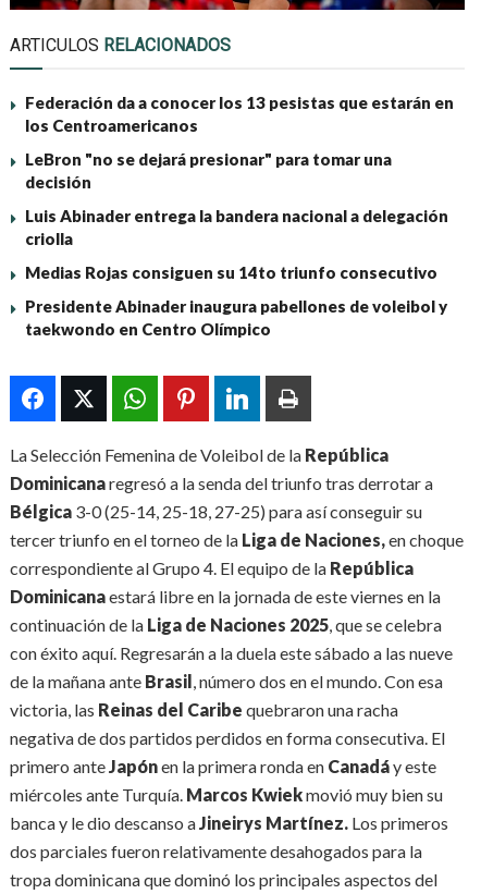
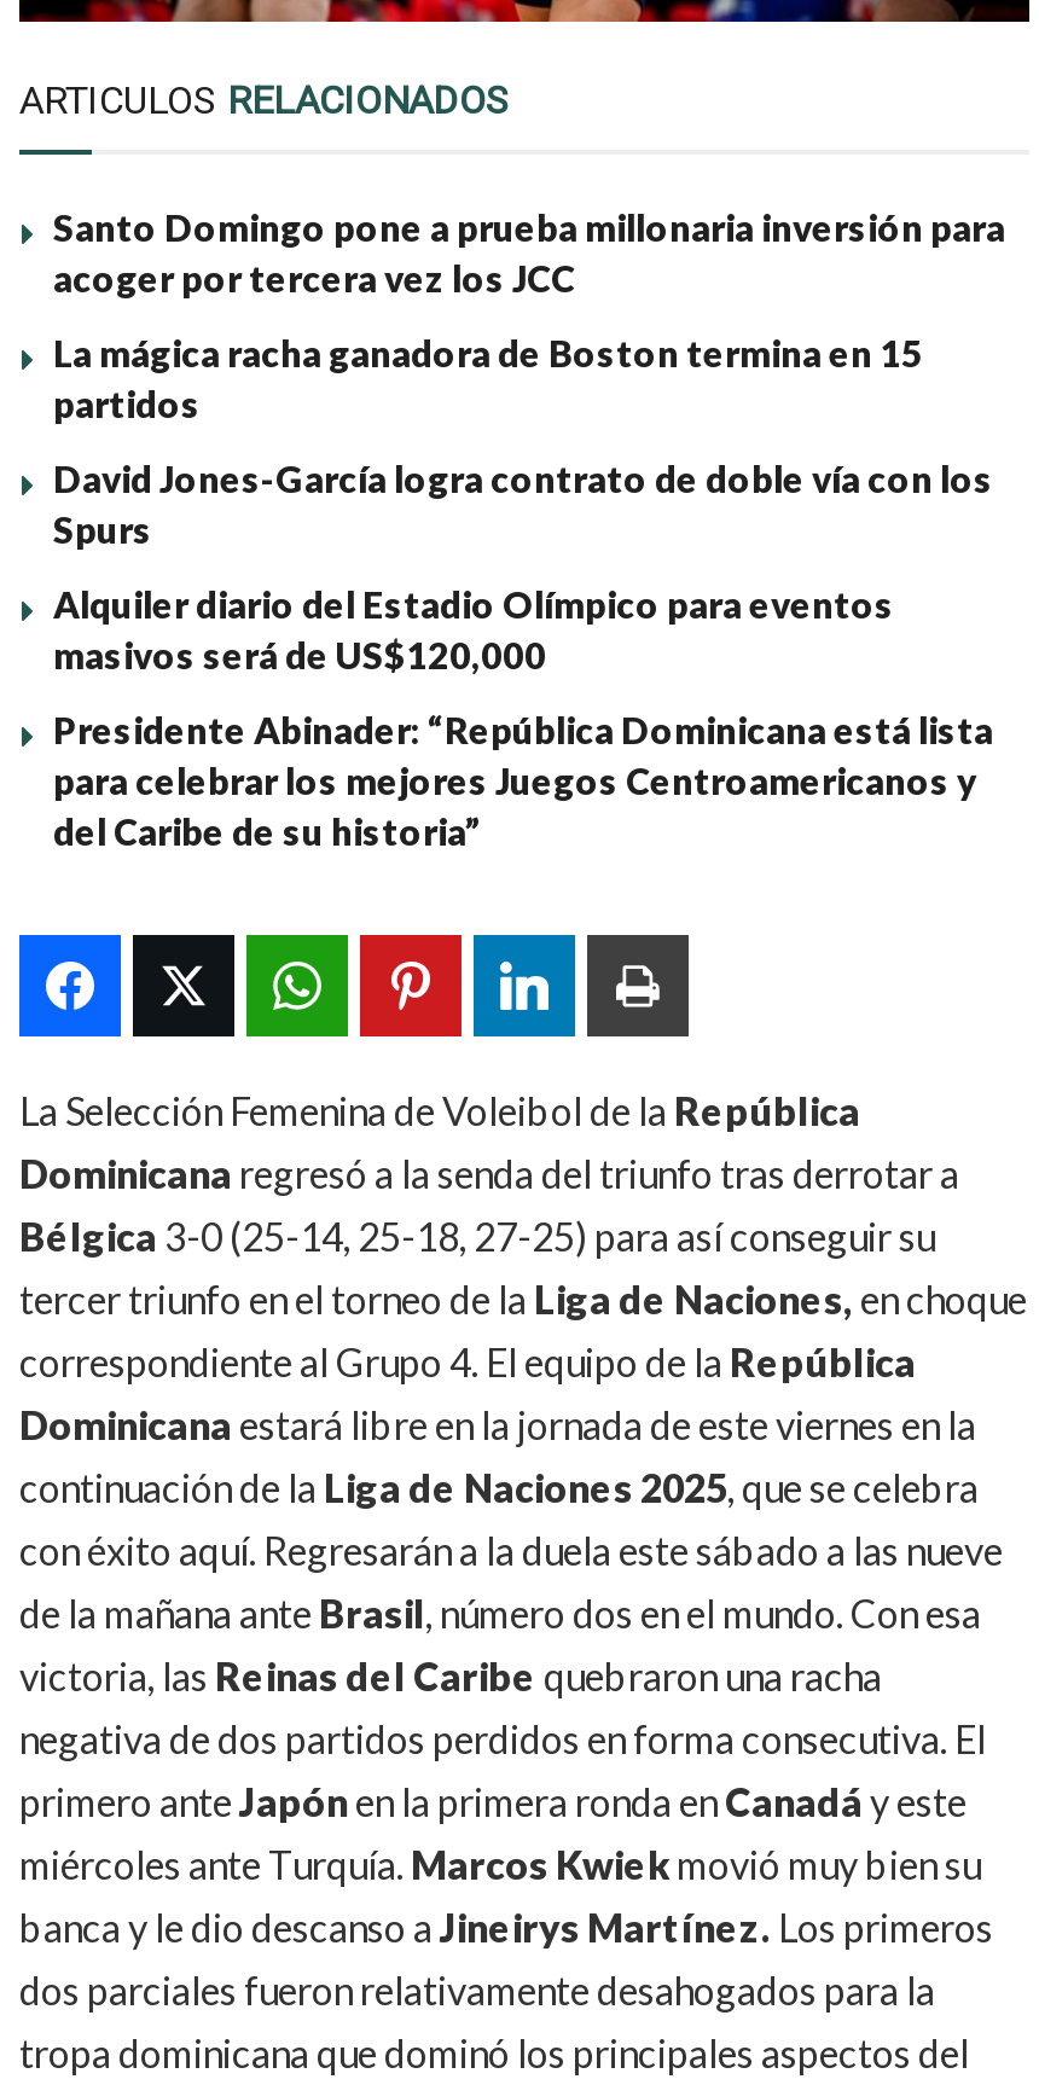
[25,92,454,135] Federación da a conocer los 13 pesistas que estarán en | los Centroamericanos -> [53,205,1005,299] Santo Domingo pone a prueba millonaria inversión para | acoger por tercera vez los JCC
[25,149,392,191] LeBron "no se dejará presionar" para tomar una | decisión -> [53,331,923,425] La mágica racha ganadora de Boston termina en 15 | partidos
[25,206,448,248] Luis Abinader entrega la bandera nacional a delegación | criolla -> [53,456,993,550] David Jones-García logra contrato de doble vía con los | Spurs
[25,262,437,282] Medias Rojas consiguen su 14to triunfo consecutivo -> [53,582,894,676] Alquiler diario del Estadio Olímpico para eventos | masivos será de US$120,000
[25,296,447,338] Presidente Abinader inaugura pabellones de voleibol y | taekwondo en Centro Olímpico -> [53,707,993,852] Presidente Abinader: “República Dominicana está lista | para celebrar los mejores Juegos Centroamericanos y | del Caribe de su historia”

